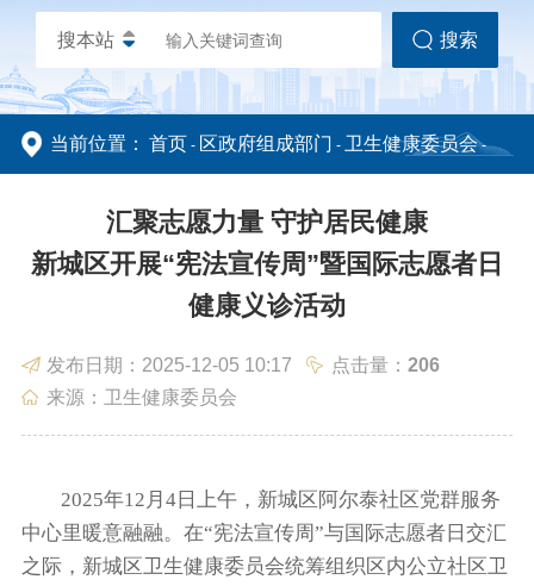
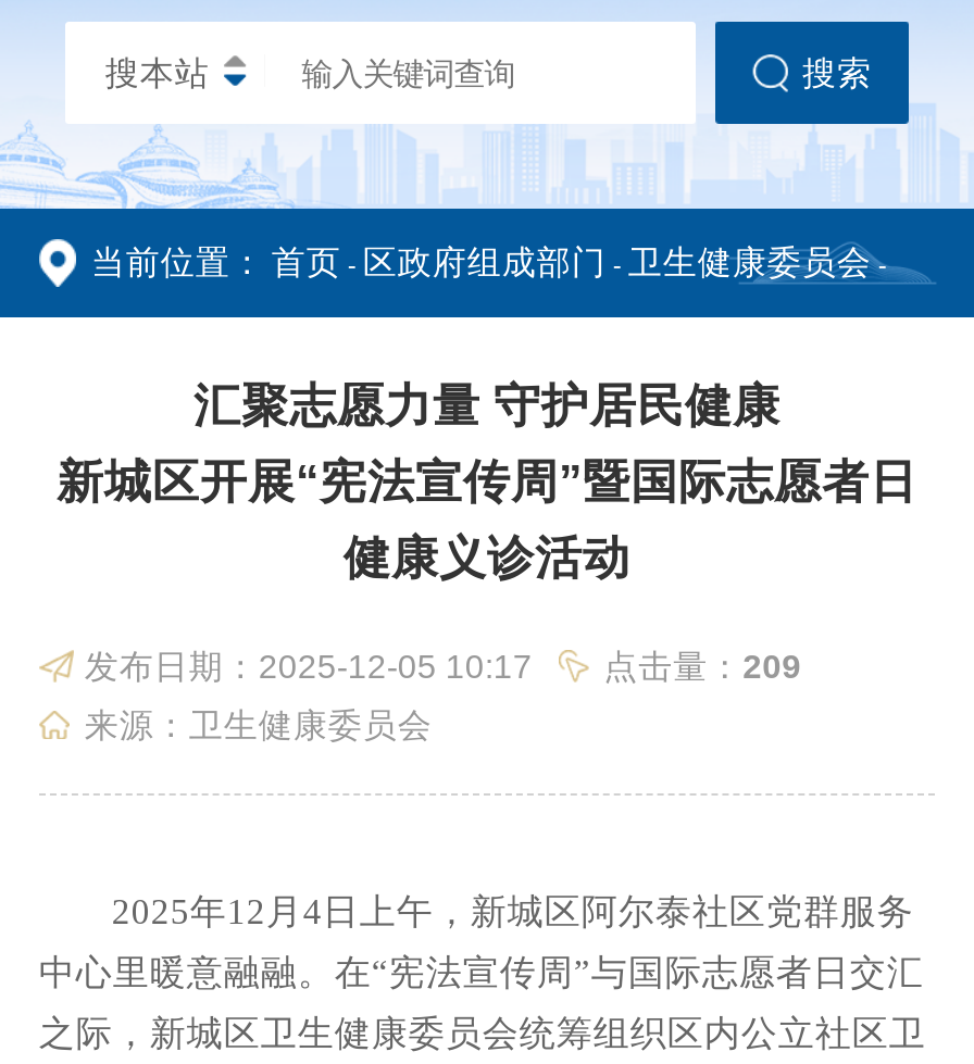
[46,355,439,375] 发布日期：2025-12-05 10:17 点击量：206 -> [84,648,802,685] 发布日期：2025-12-05 10:17 点击量：209

